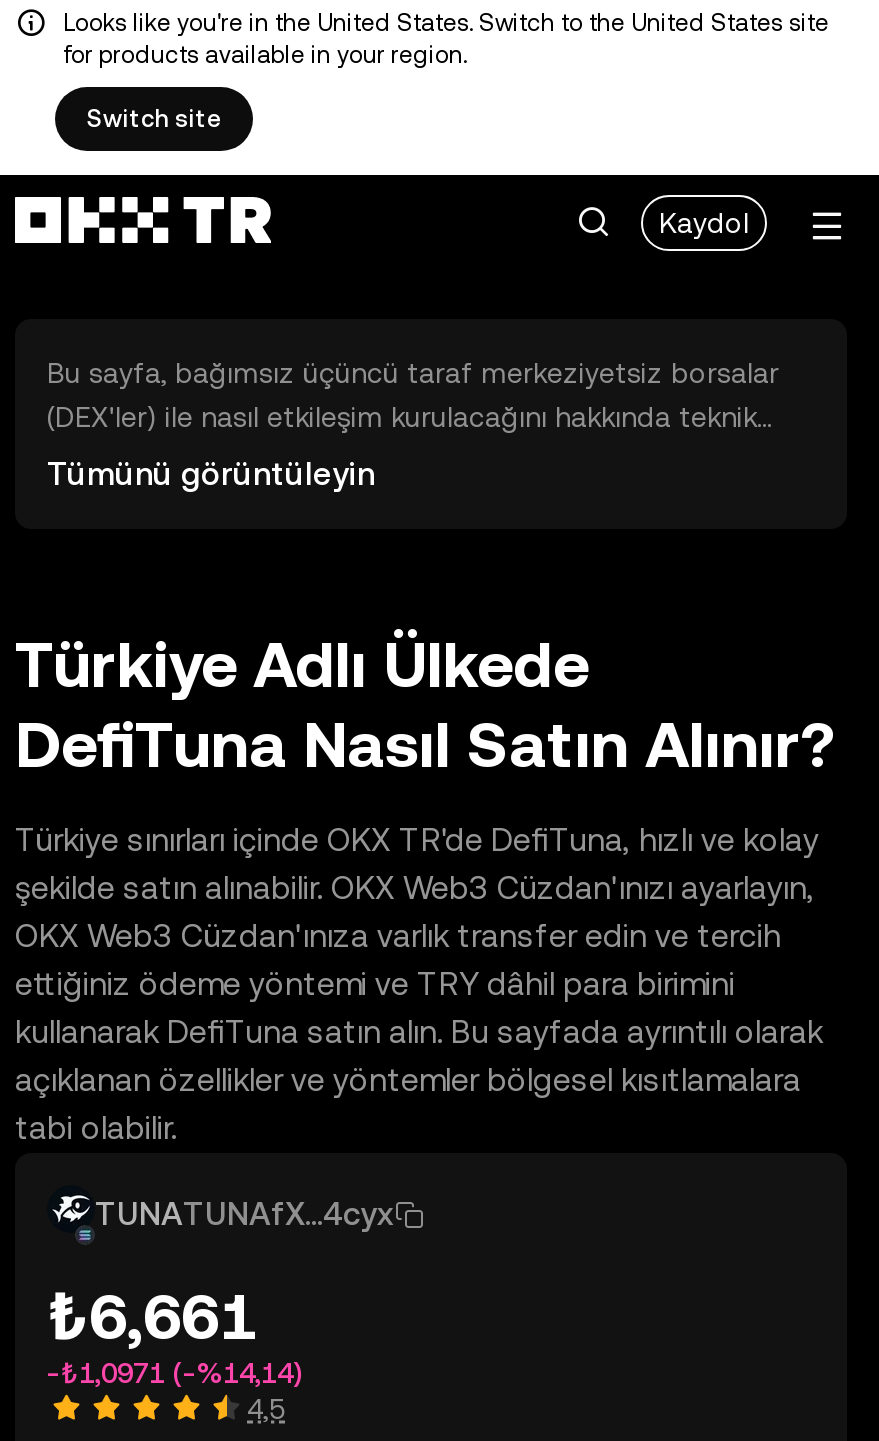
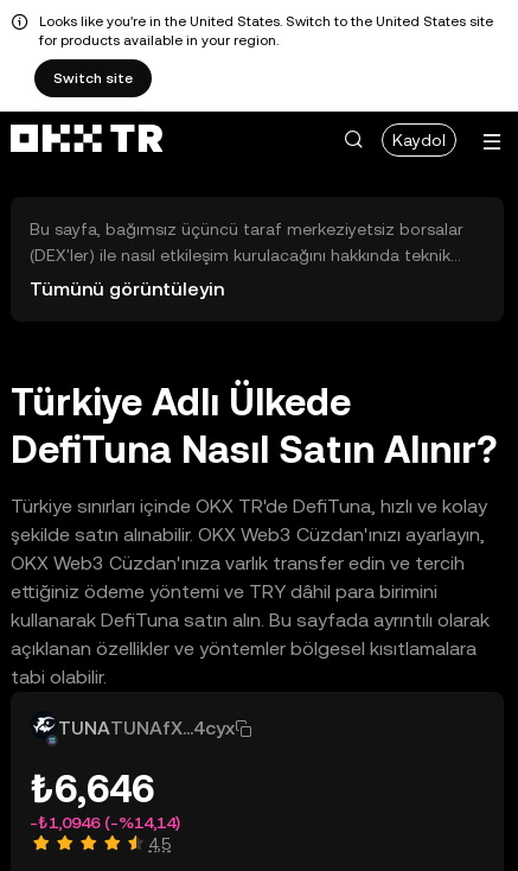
[47,1279,257,1353] ₺6,661 -> [30,767,154,810] ₺6,646
[47,1357,301,1389] -₺1,0971 (-%14,14) -> [30,813,180,832] -₺1,0946 (-%14,14)

